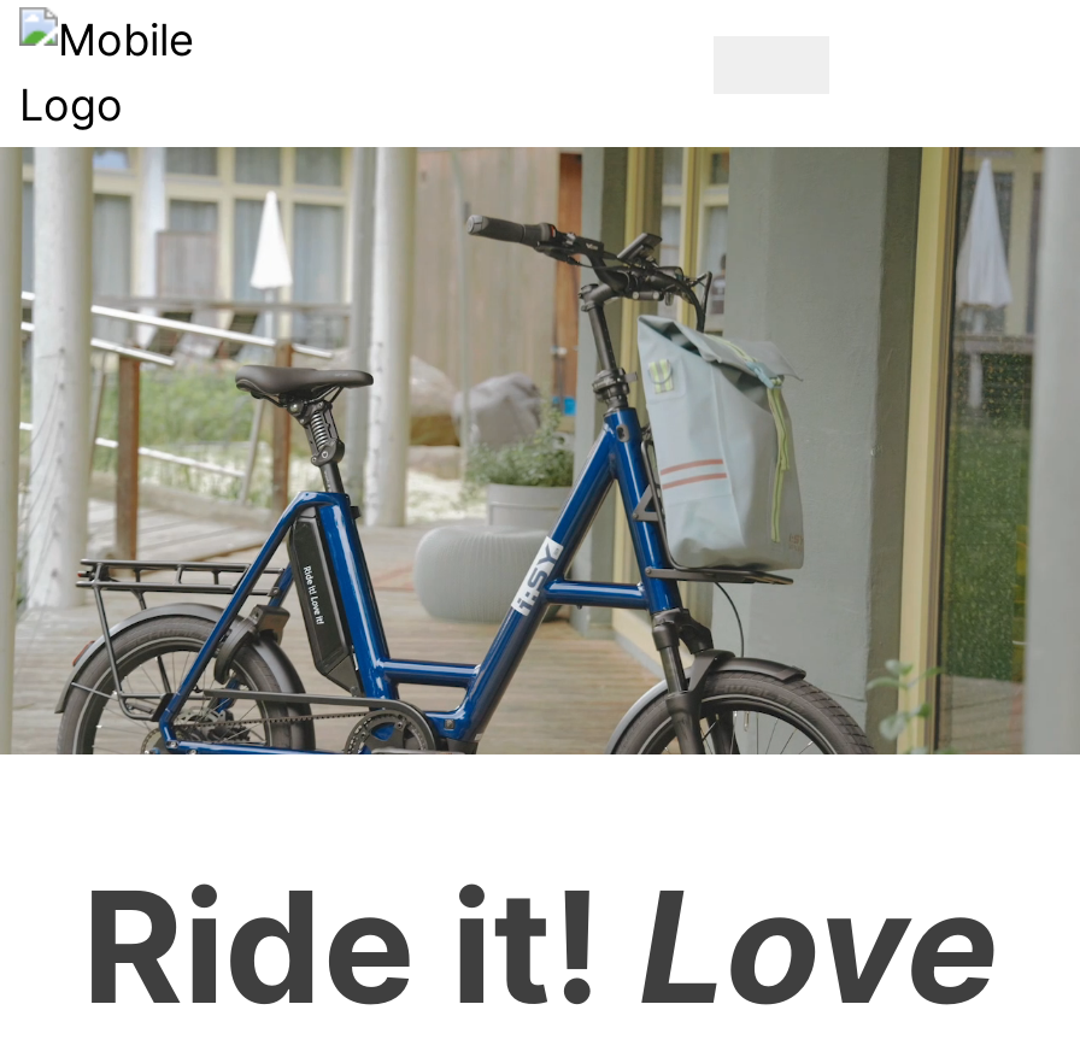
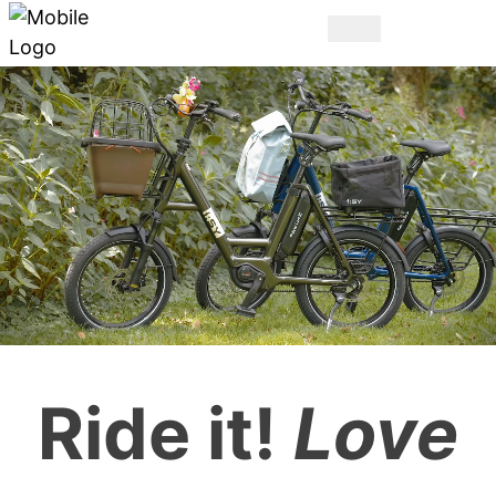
[7,145,1073,757] [image] -> [3,65,493,346] [image]

